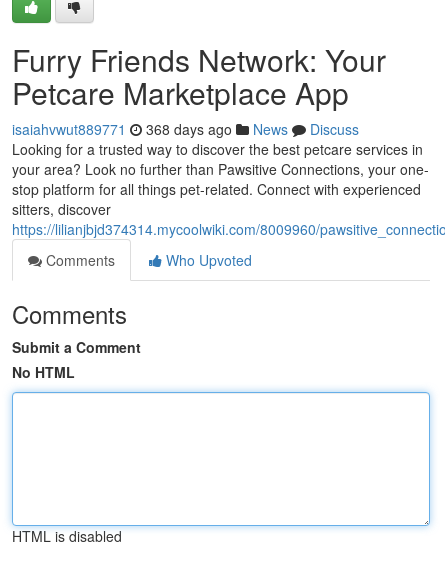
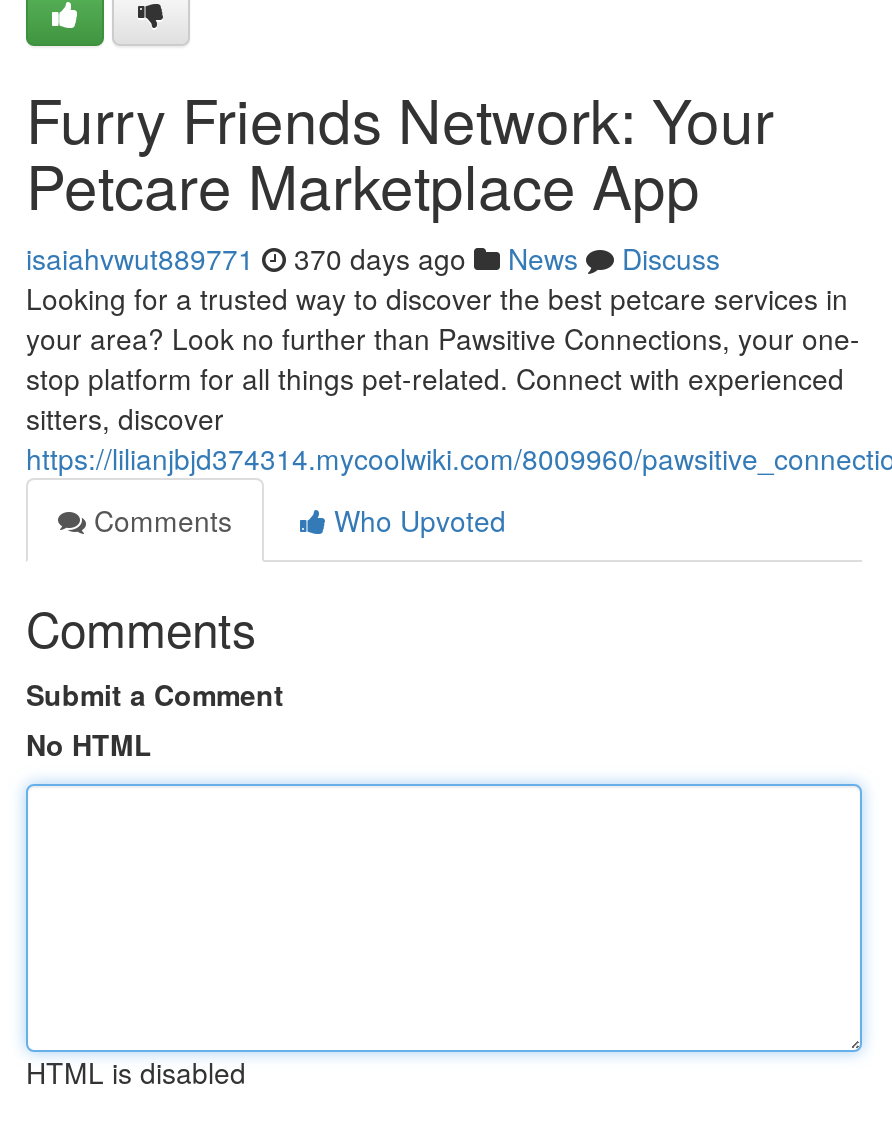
[12,119,359,139] isaiahvwut889771 368 days ago News Discuss -> [26,238,720,278] isaiahvwut889771 370 days ago News Discuss

